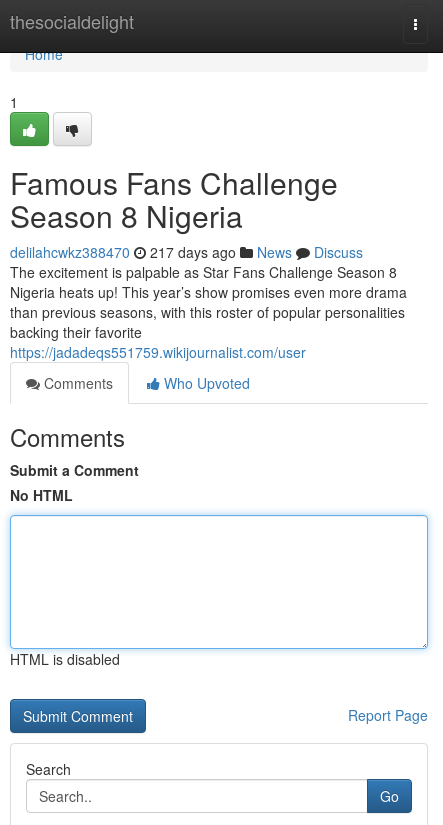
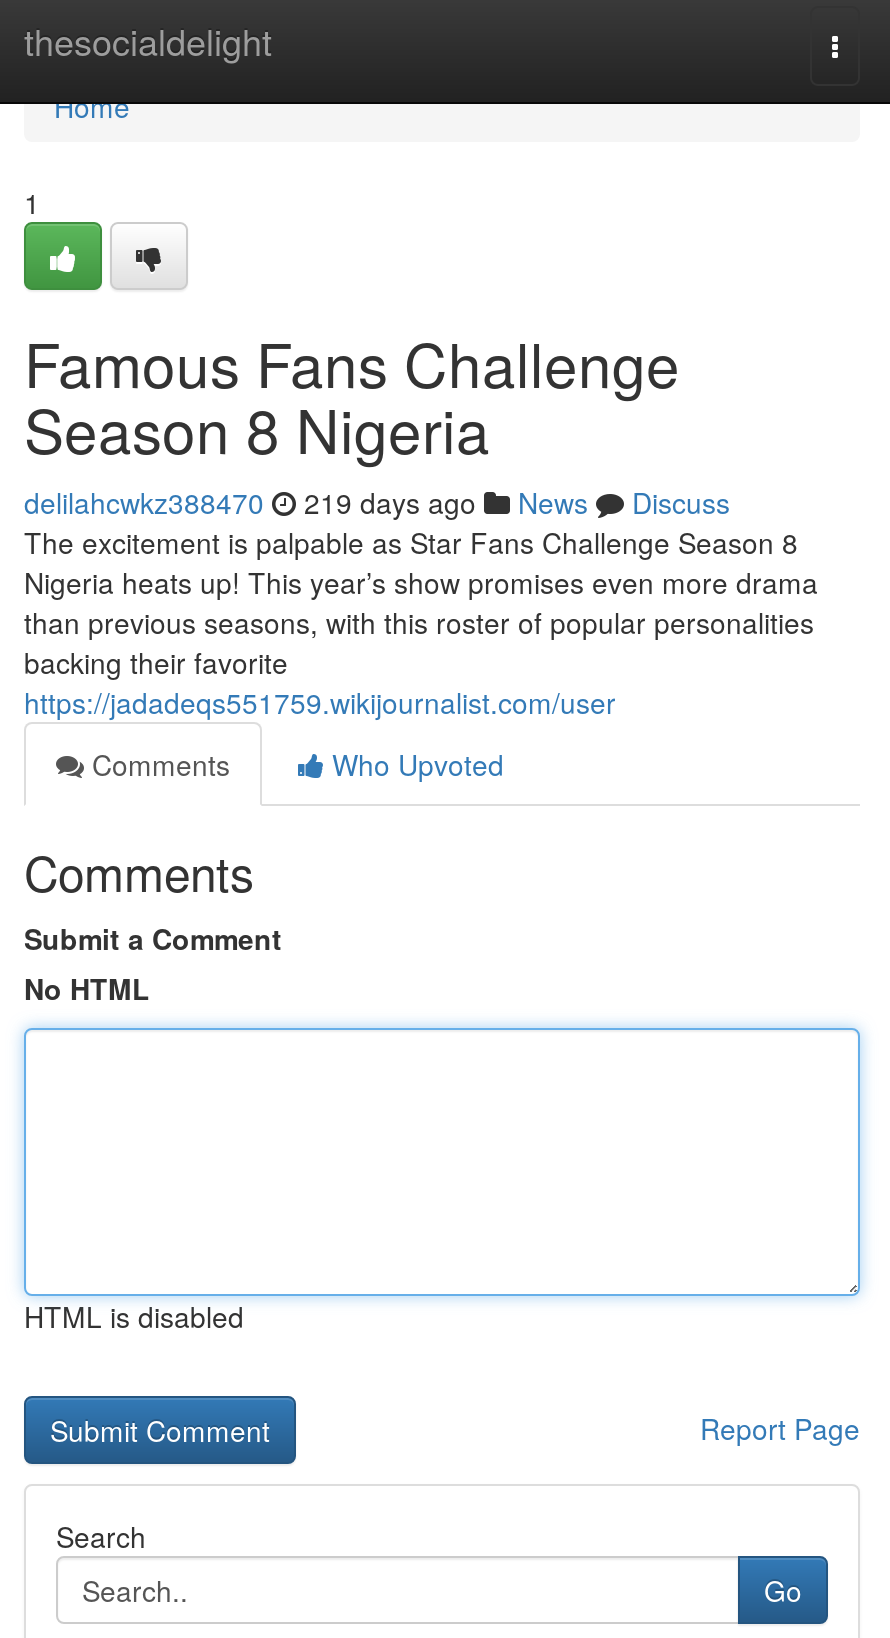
[10,242,363,262] delilahcwkz388470 217 days ago News Discuss -> [24,482,730,522] delilahcwkz388470 219 days ago News Discuss

